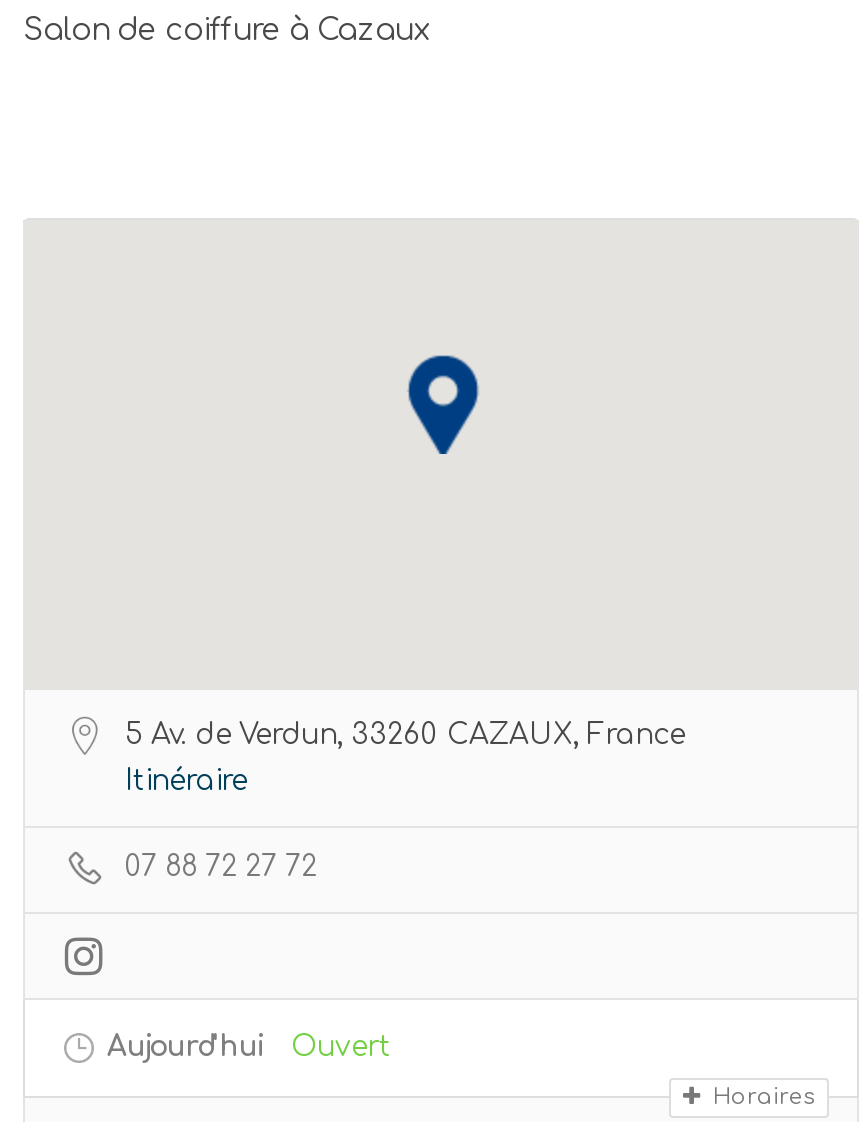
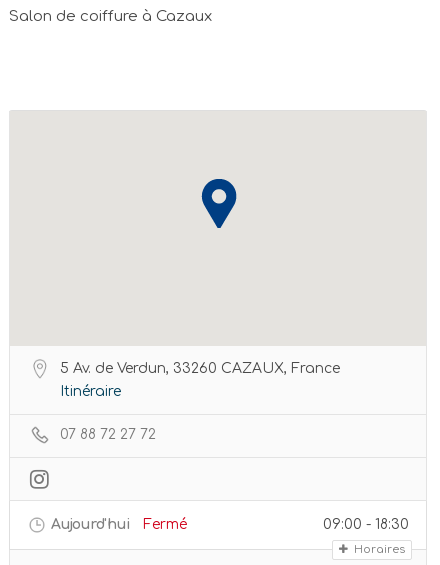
[291,1031,391,1061] Ouvert -> [143,516,409,531] Fermé | 09:00 - 18:30

